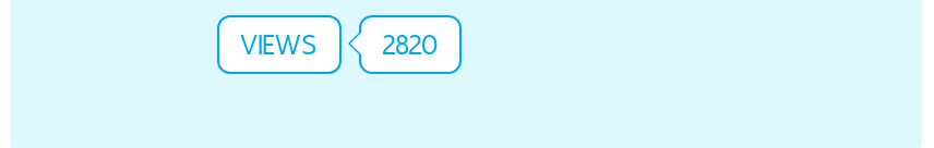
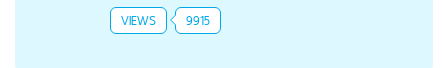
[240,18,437,66] VIEWS 2820 -> [121,8,210,30] VIEWS 9915

